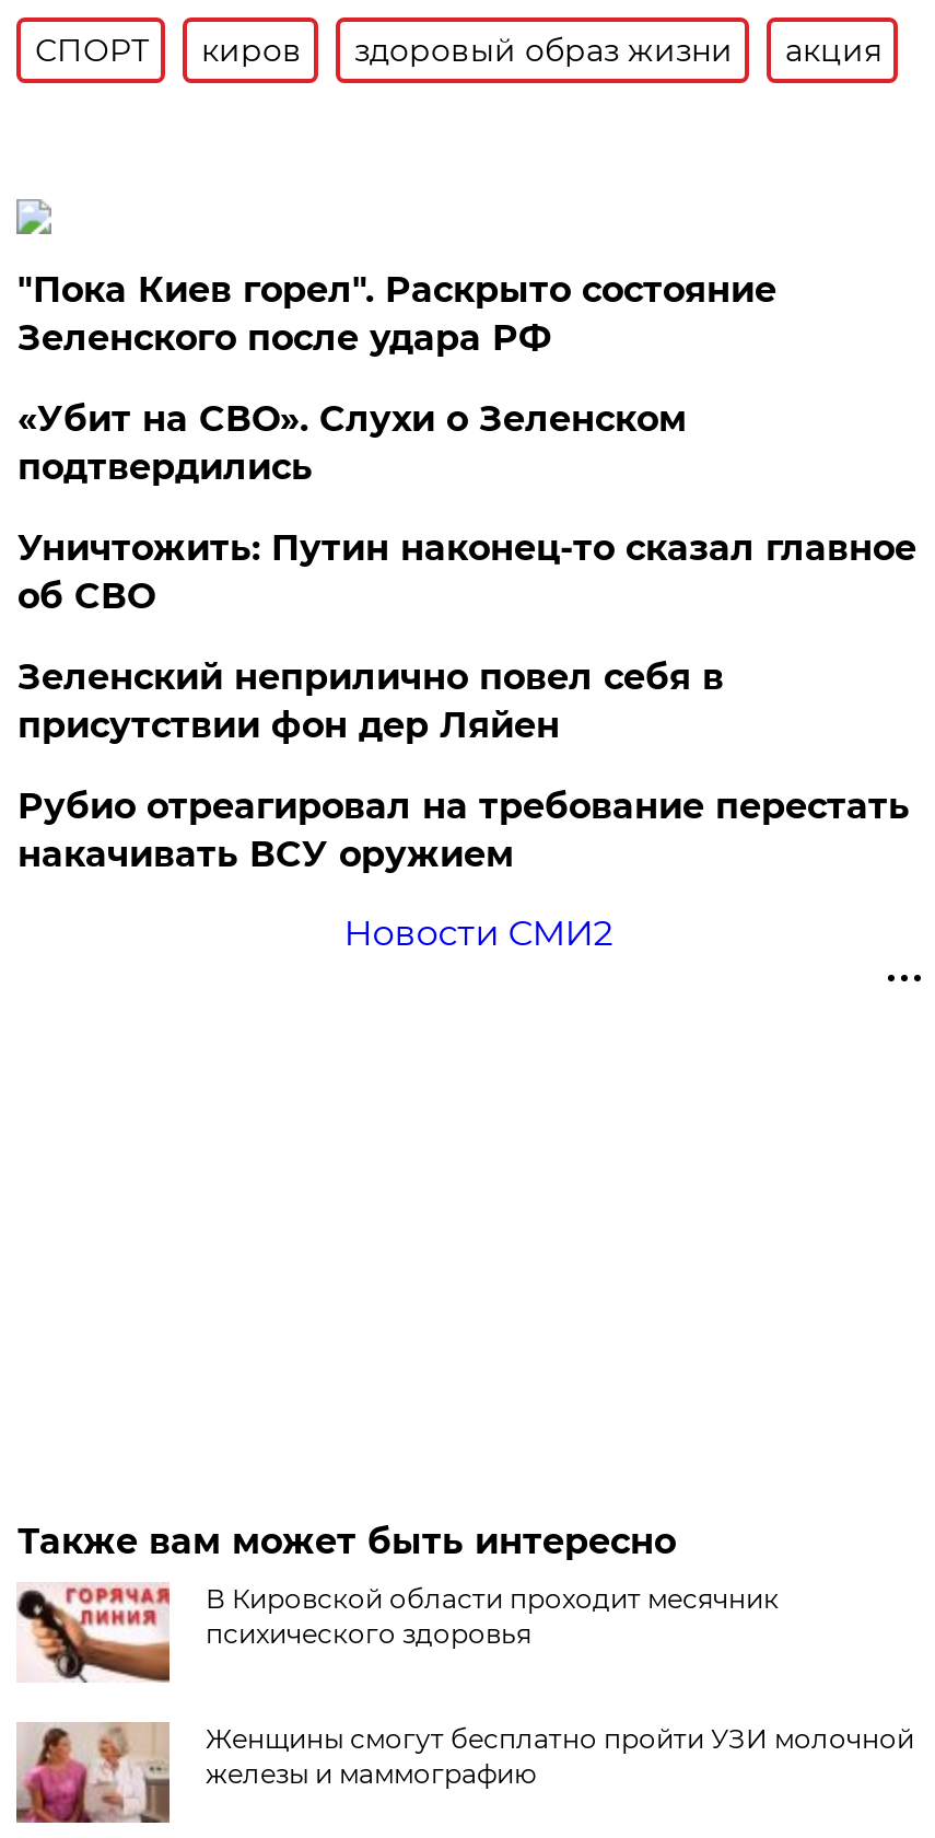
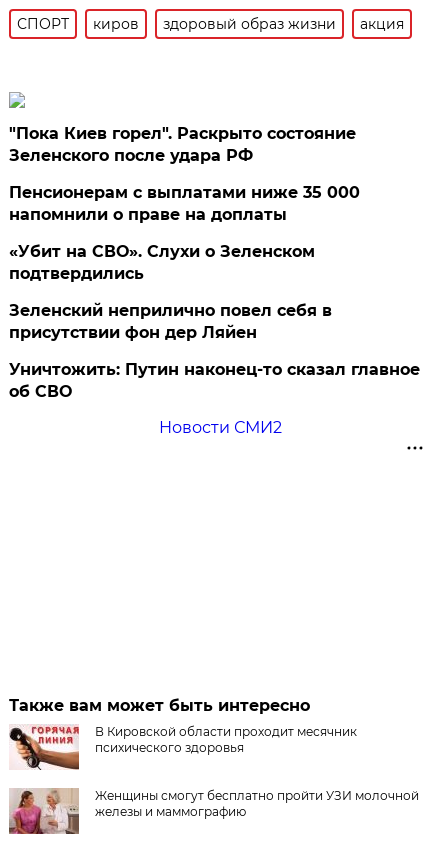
none -> [9,183,360,224] Пенсионерам с выплатами ниже 35 000 | напомнили о праве на доплаты
moved [17,397,687,487] -> [9,242,315,283]: «Убит на СВО». Слухи о Зеленском | подтвердились
moved [17,526,916,616] -> [9,360,420,401]: Уничтожить: Путин наконец-то сказал главное | об СВО
[17,785,910,874] Рубио отреагировал на требование перестать | накачивать ВСУ оружием -> none

